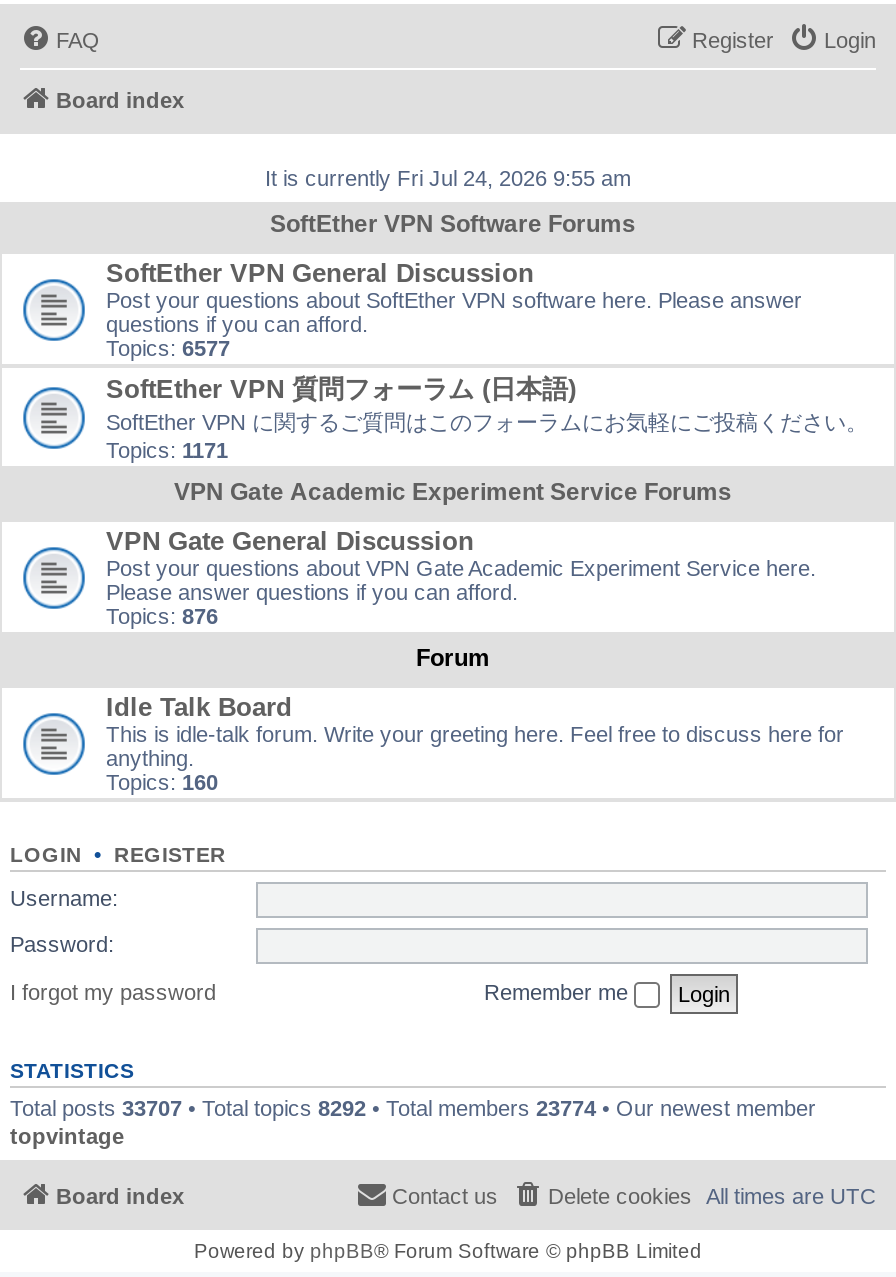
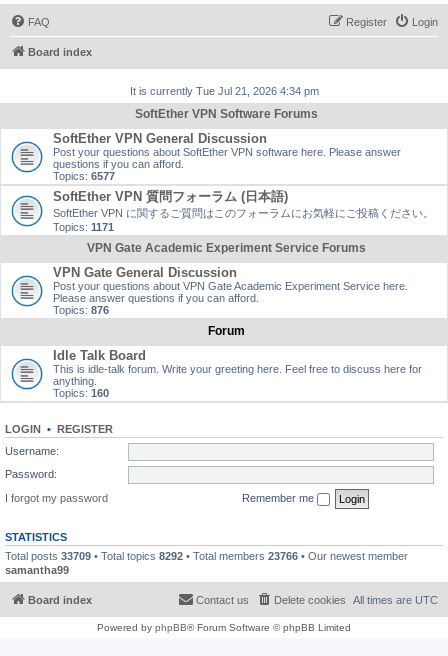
[265,166,631,190] It is currently Fri Jul 24, 2026 9:55 am -> [129,85,318,97] It is currently Tue Jul 21, 2026 4:34 pm
[10,1095,816,1147] Total posts 33707 • Total topics 8292 • Total members 23774 • Our newest member | topvintage -> [5,549,408,575] Total posts 33709 • Total topics 8292 • Total members 23766 • Our newest member | samantha99

